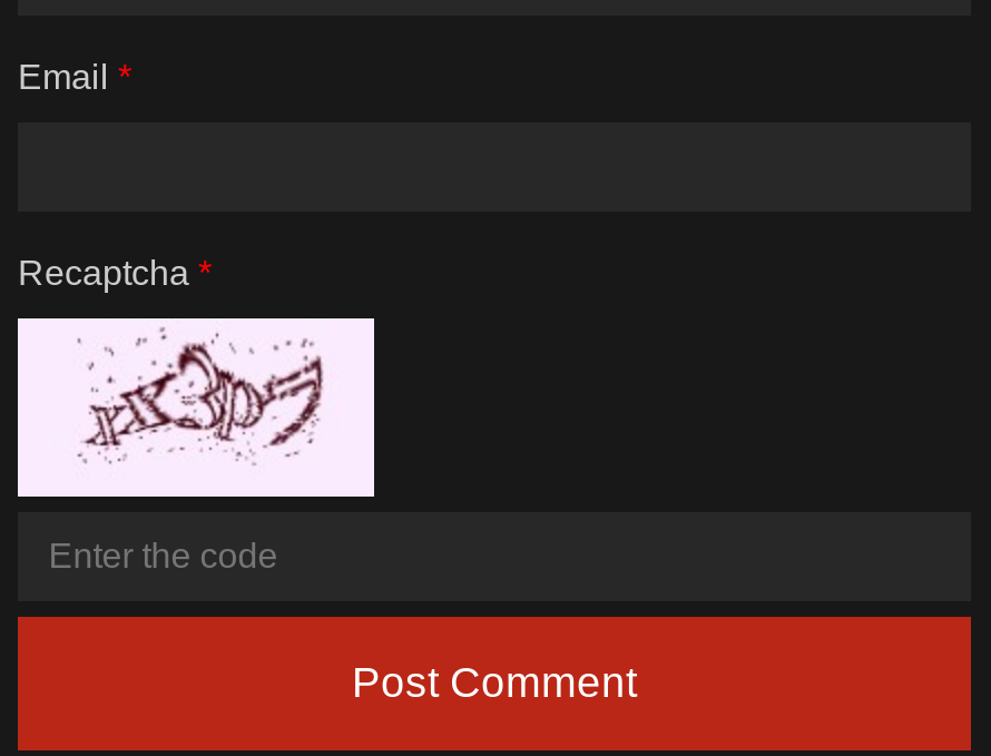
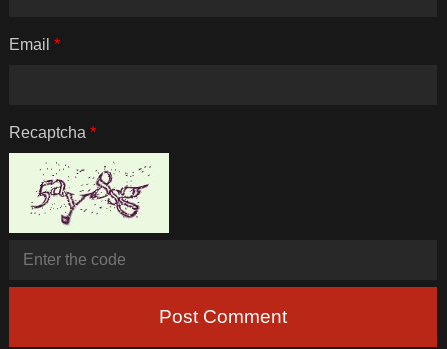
[22,323,370,492] [image] -> [10,154,168,232] [image]

